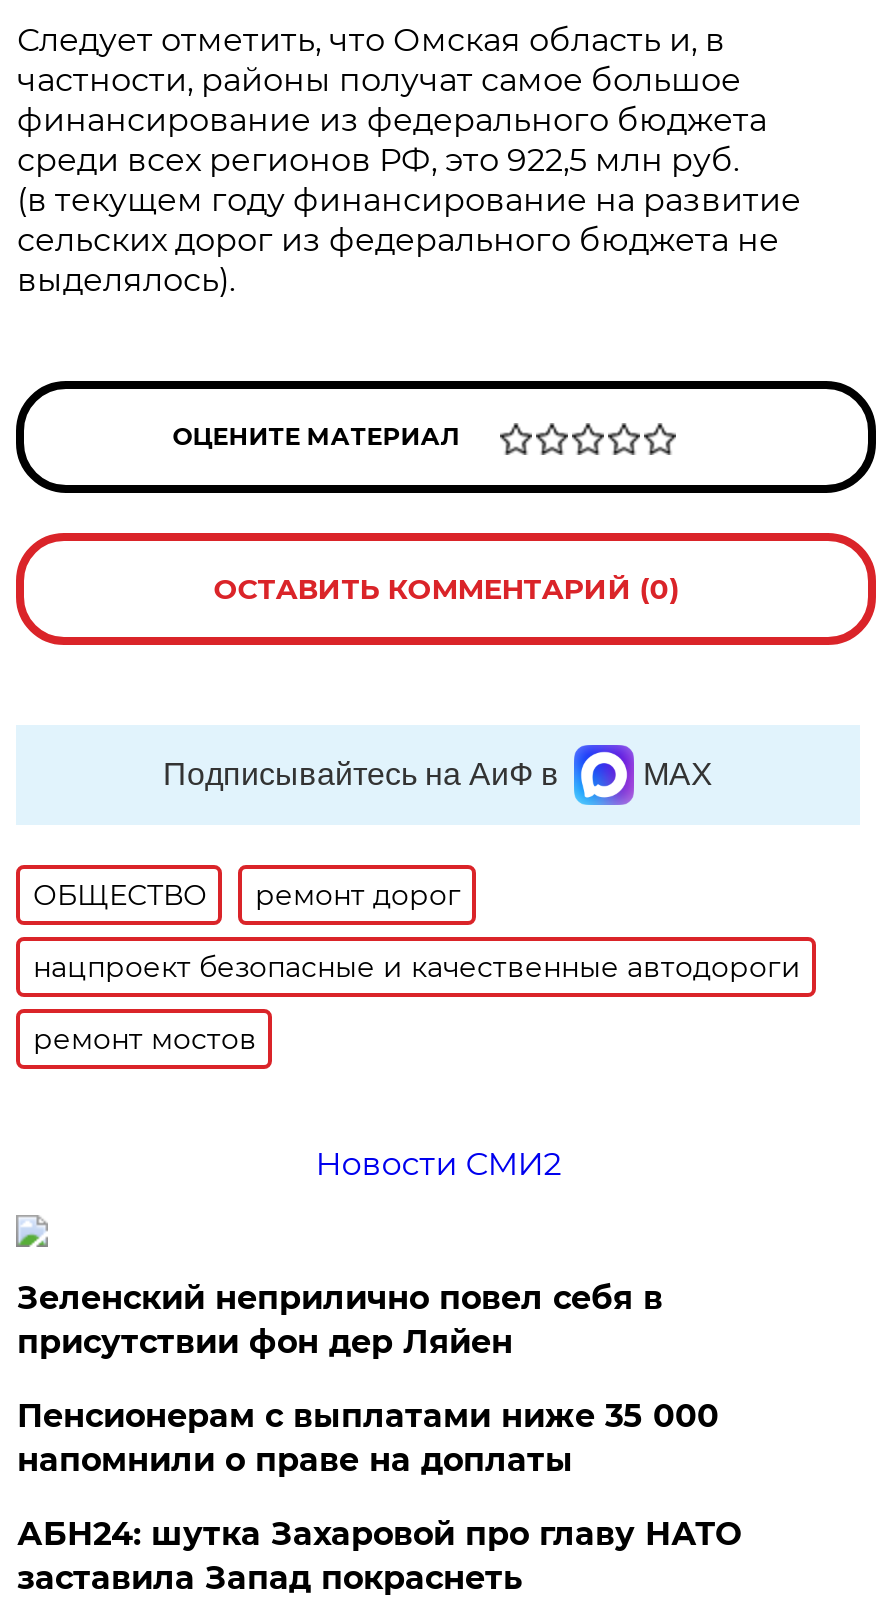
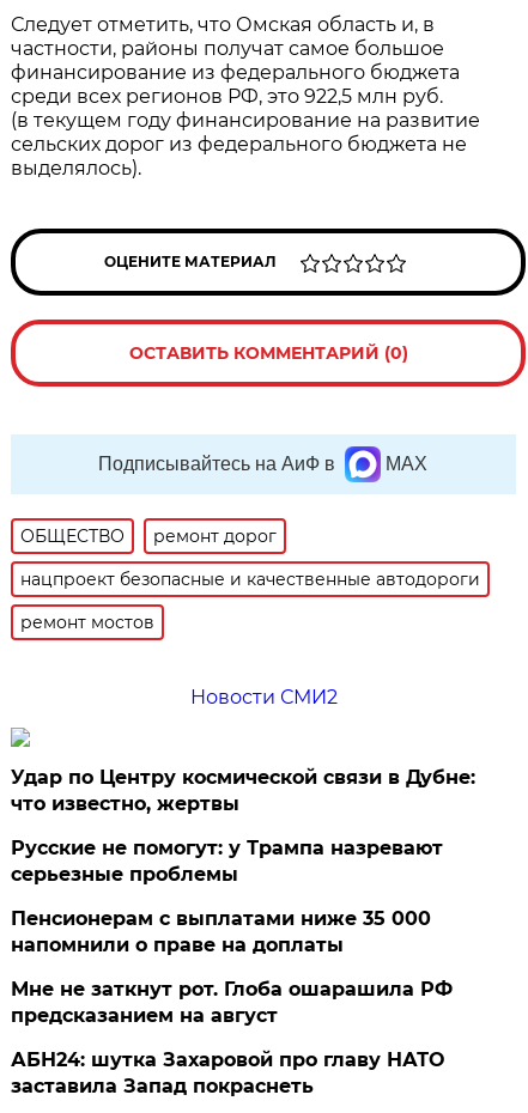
[17,1279,663,1361] Зеленский неприлично повел cебя в | присутствии фон дер Ляйен -> [11,766,476,886] Удар по Центру космической связи в Дубне: | что известно, жертвы | Русские не помогут: у Трампа назревают | серьезные проблемы
none -> [11,978,453,1027] Мне не заткнут рот. Глоба ошарашила РФ | предсказанием на август

